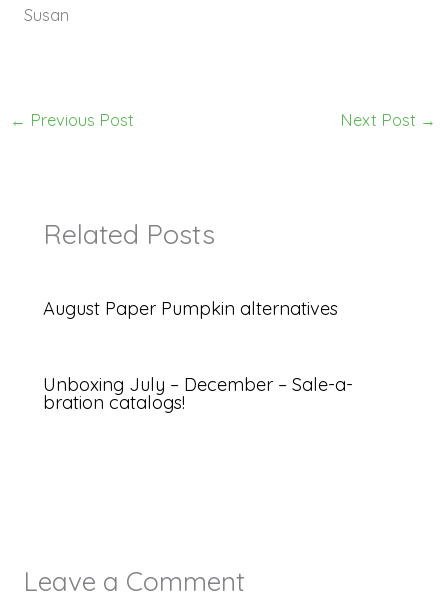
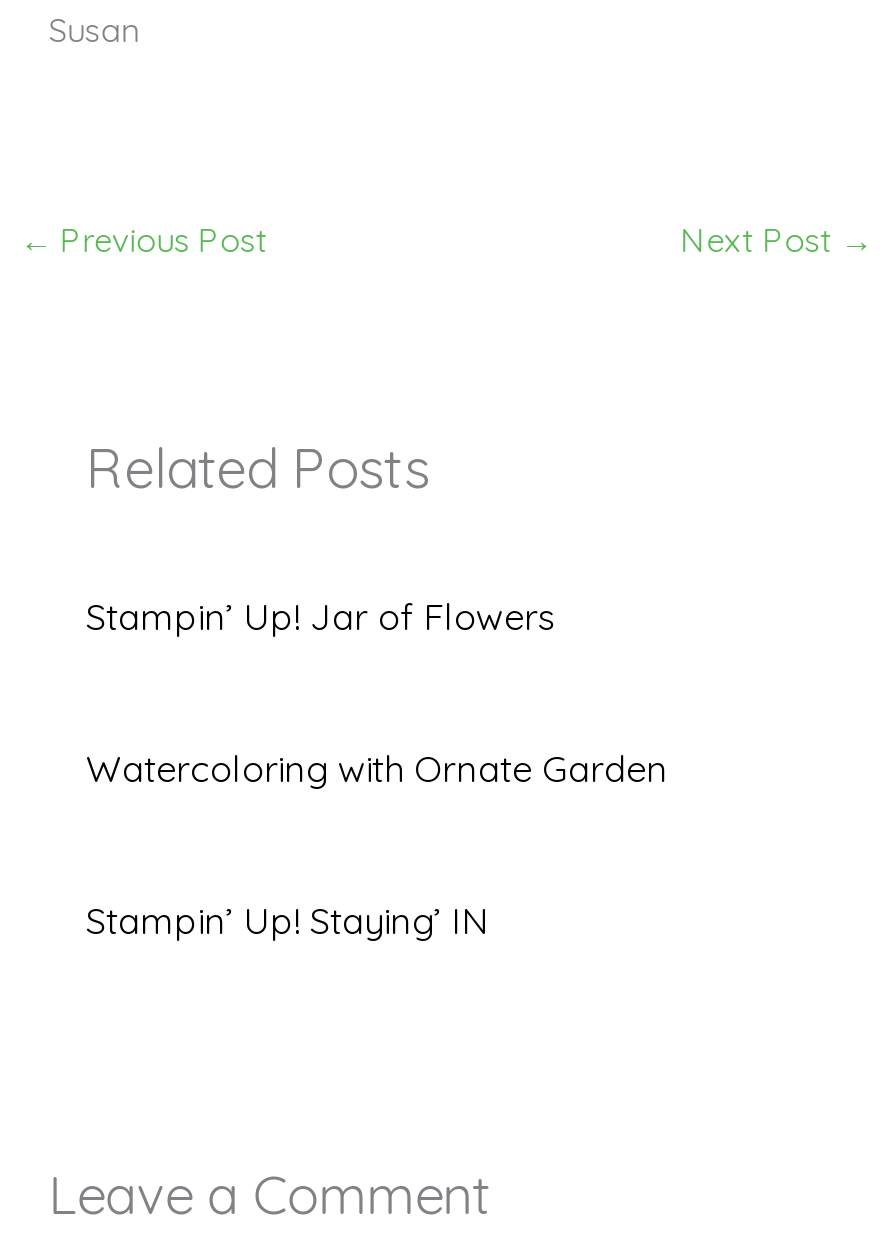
[43,297,353,414] August Paper Pumpkin alternatives | Unboxing July – December – Sale-a- | bration catalogs! -> [86,594,668,943] Stampin’ Up! Jar of Flowers | Watercoloring with Ornate Garden | Stampin’ Up! Staying’ IN

